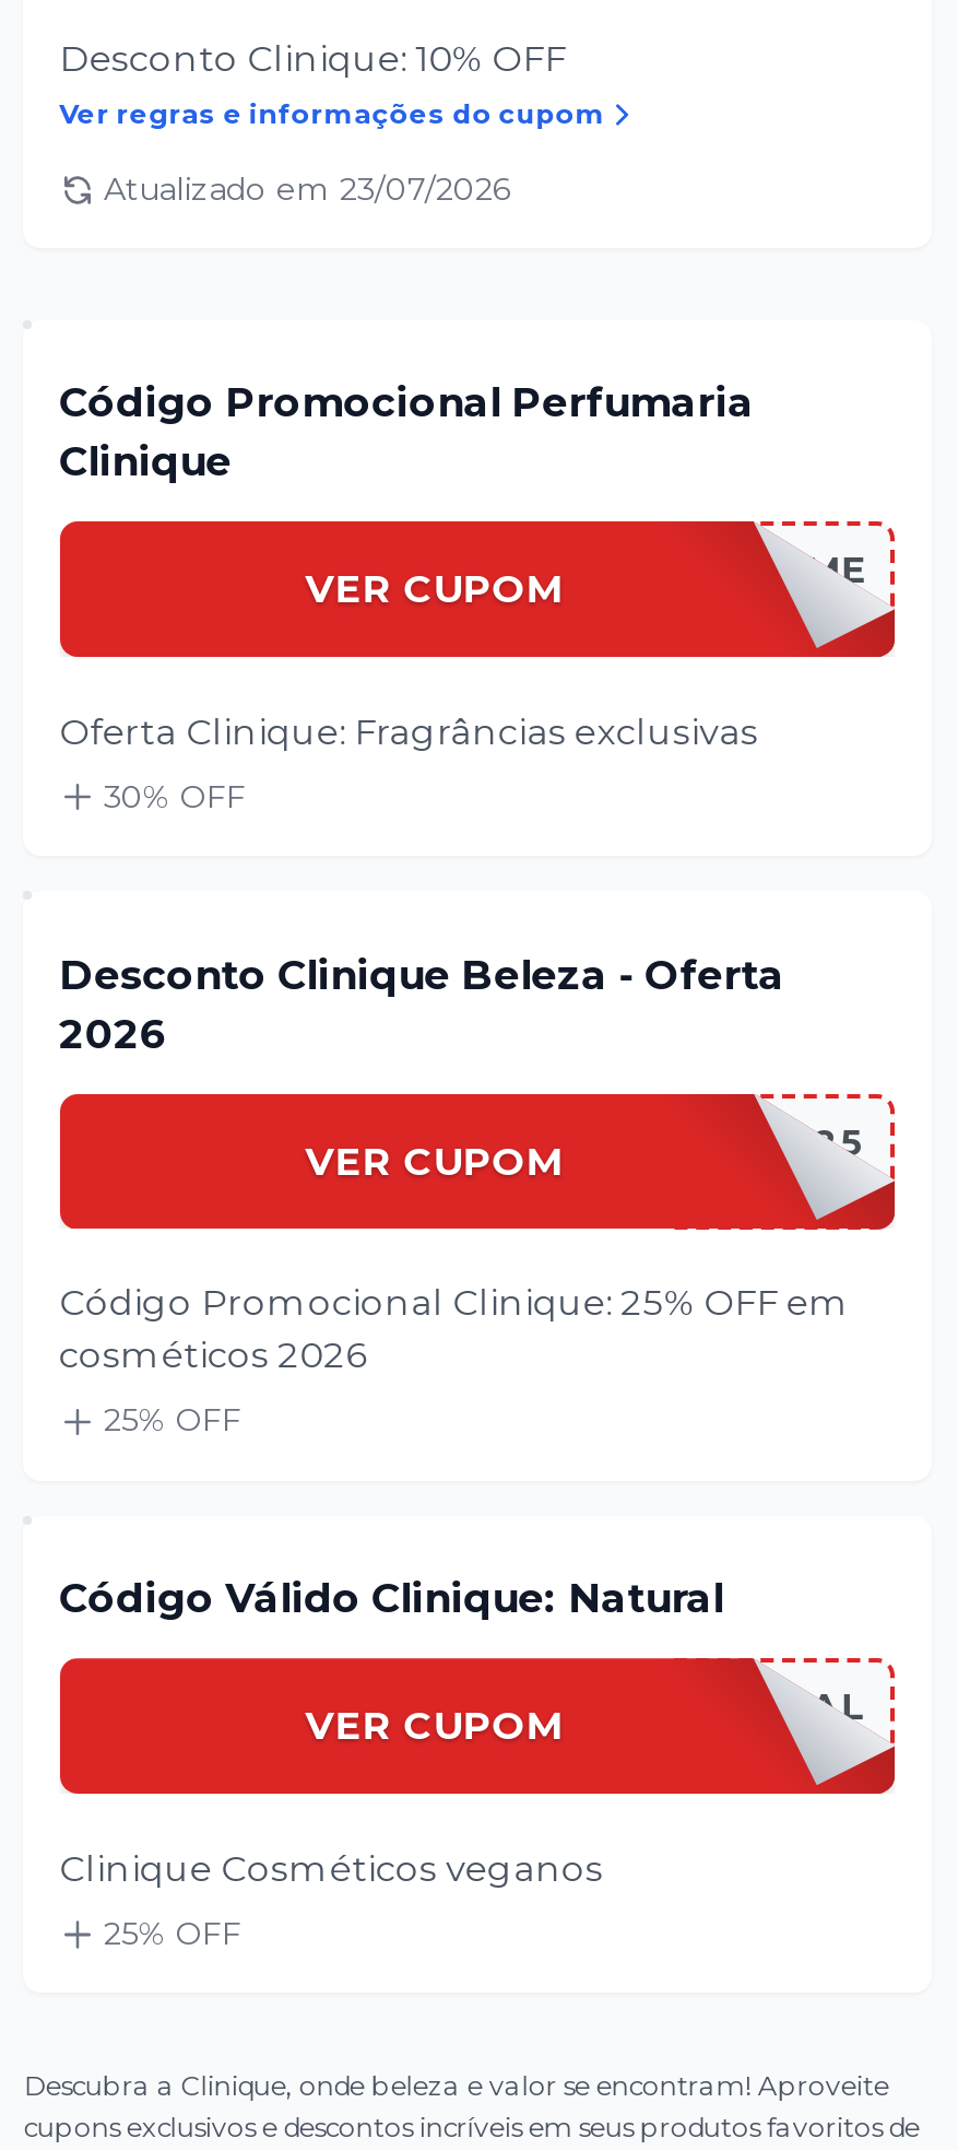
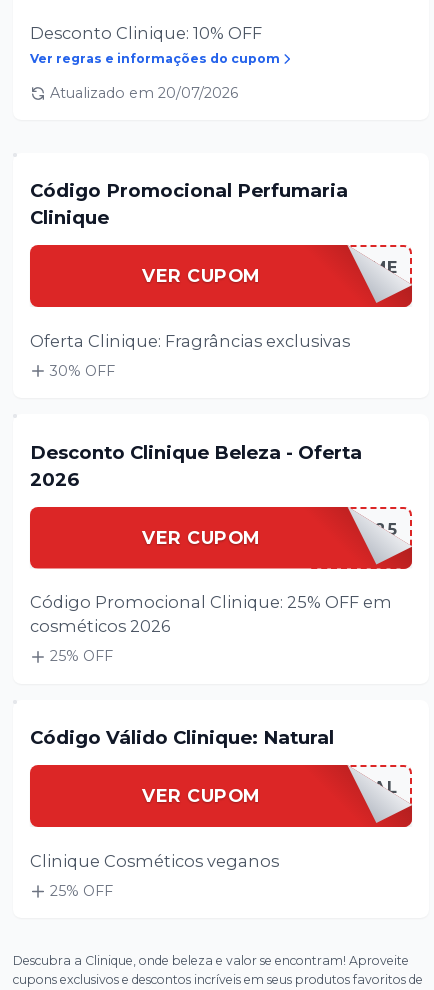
[104,169,510,209] Atualizado em 23/07/2026 -> [50,84,238,102] Atualizado em 20/07/2026

